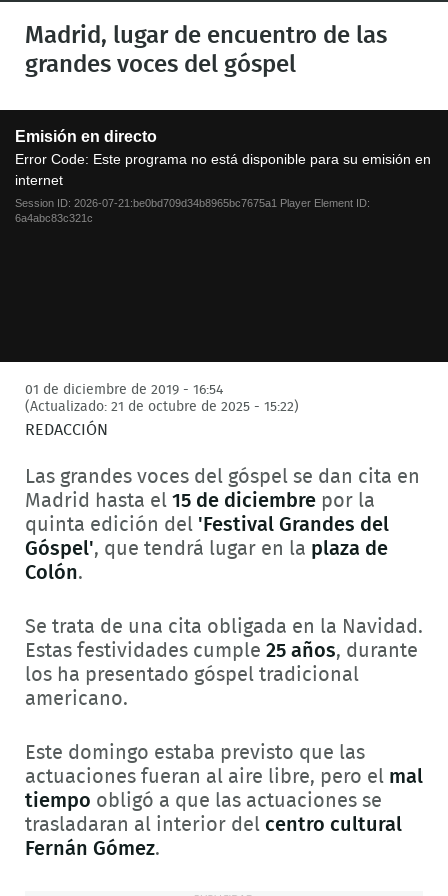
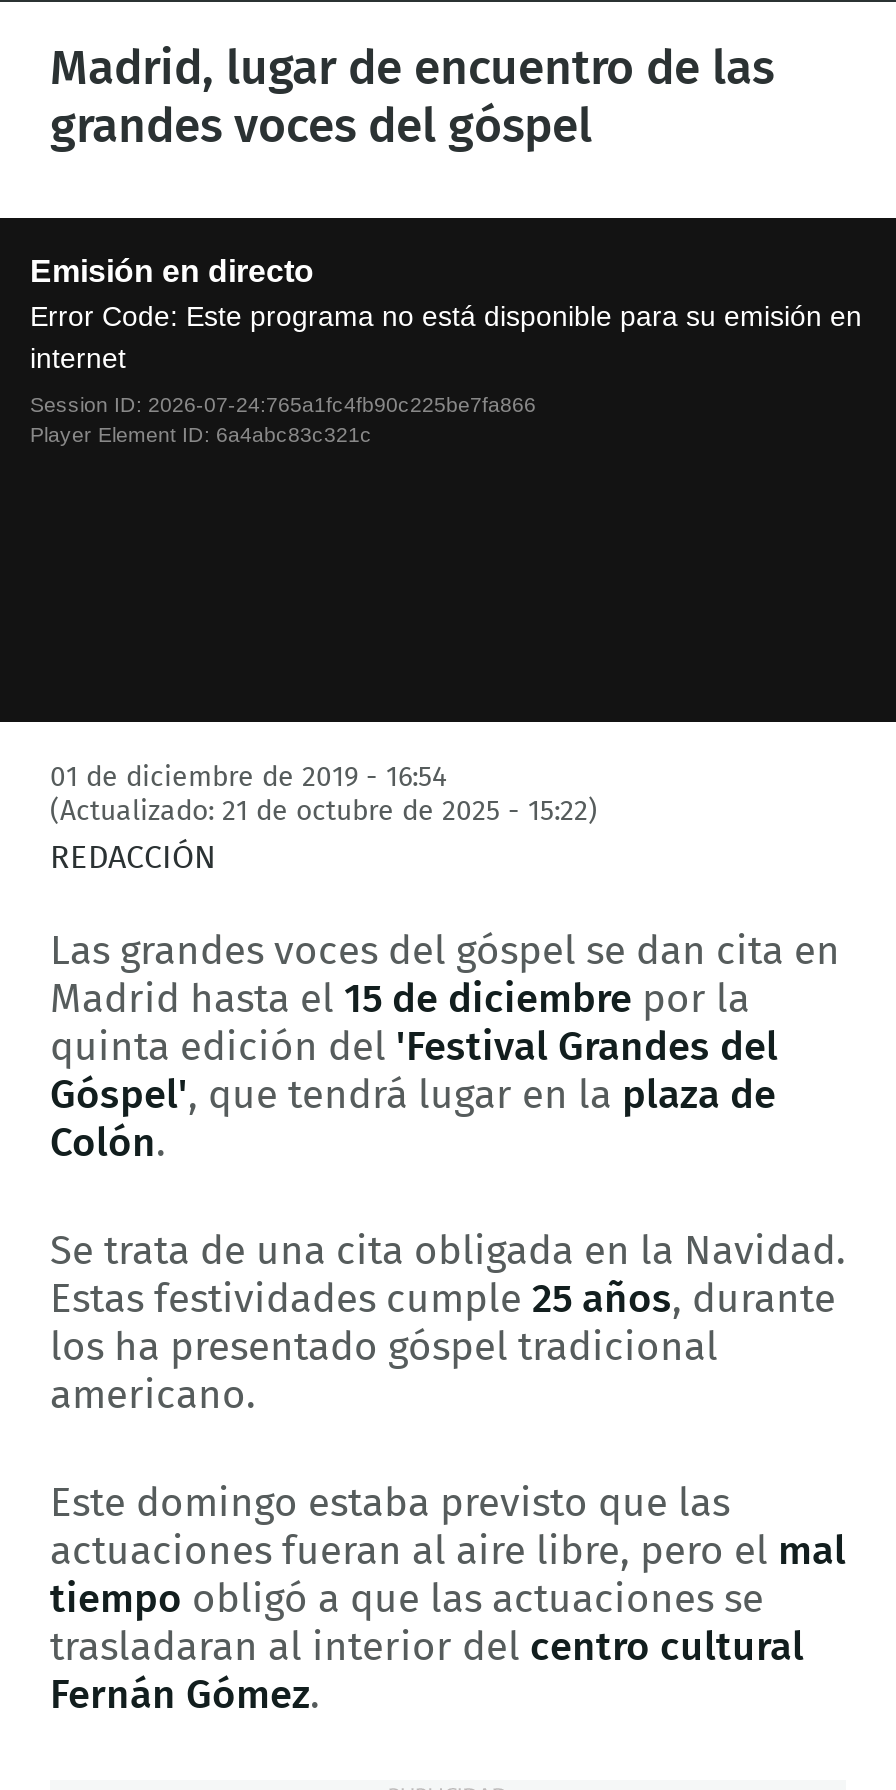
[15,197,370,224] Session ID: 2026-07-21:be0bd709d34b8965bc7675a1 Player Element ID: | 6a4abc83c321c -> [30,392,536,446] Session ID: 2026-07-24:765a1fc4fb90c225be7fa866 | Player Element ID: 6a4abc83c321c

